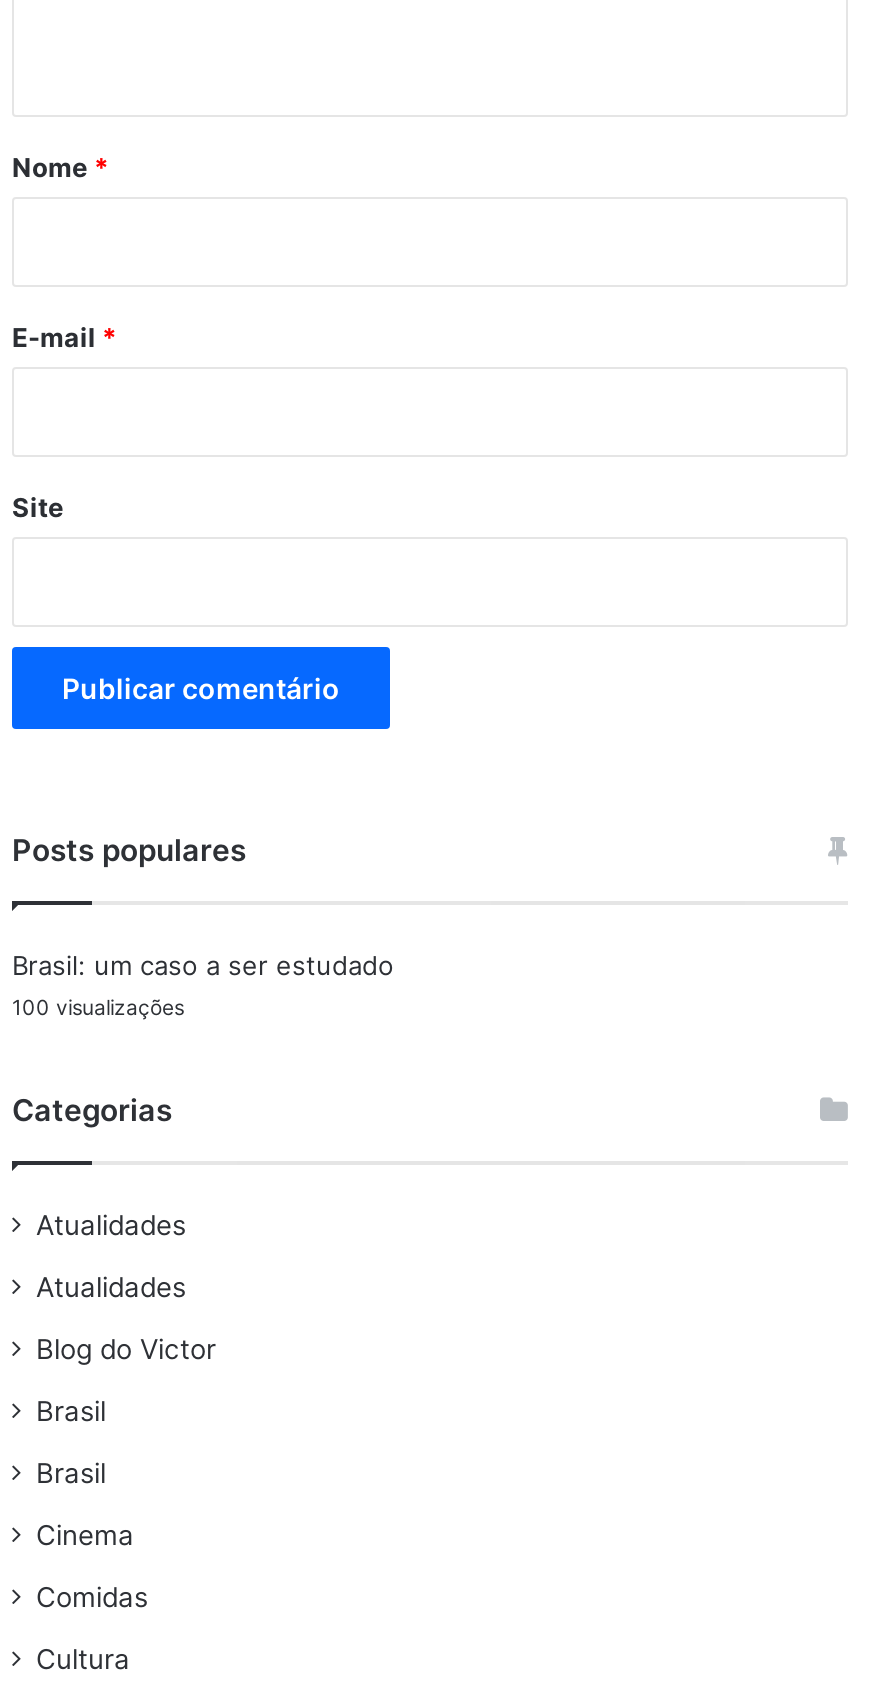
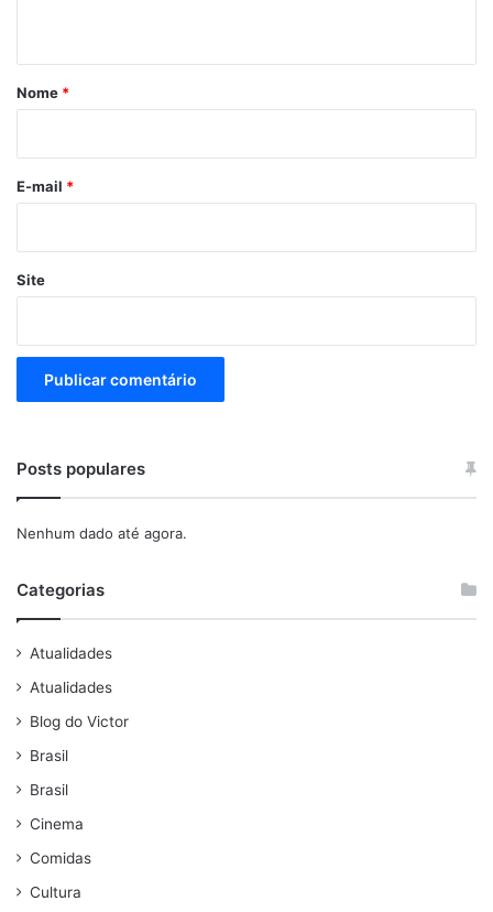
[12,949,394,1021] Brasil: um caso a ser estudado | 100 visualizações -> [17,524,187,542] Nenhum dado até agora.

